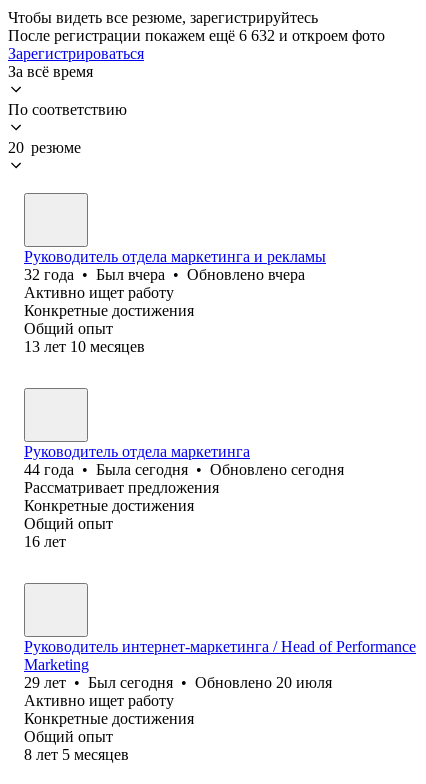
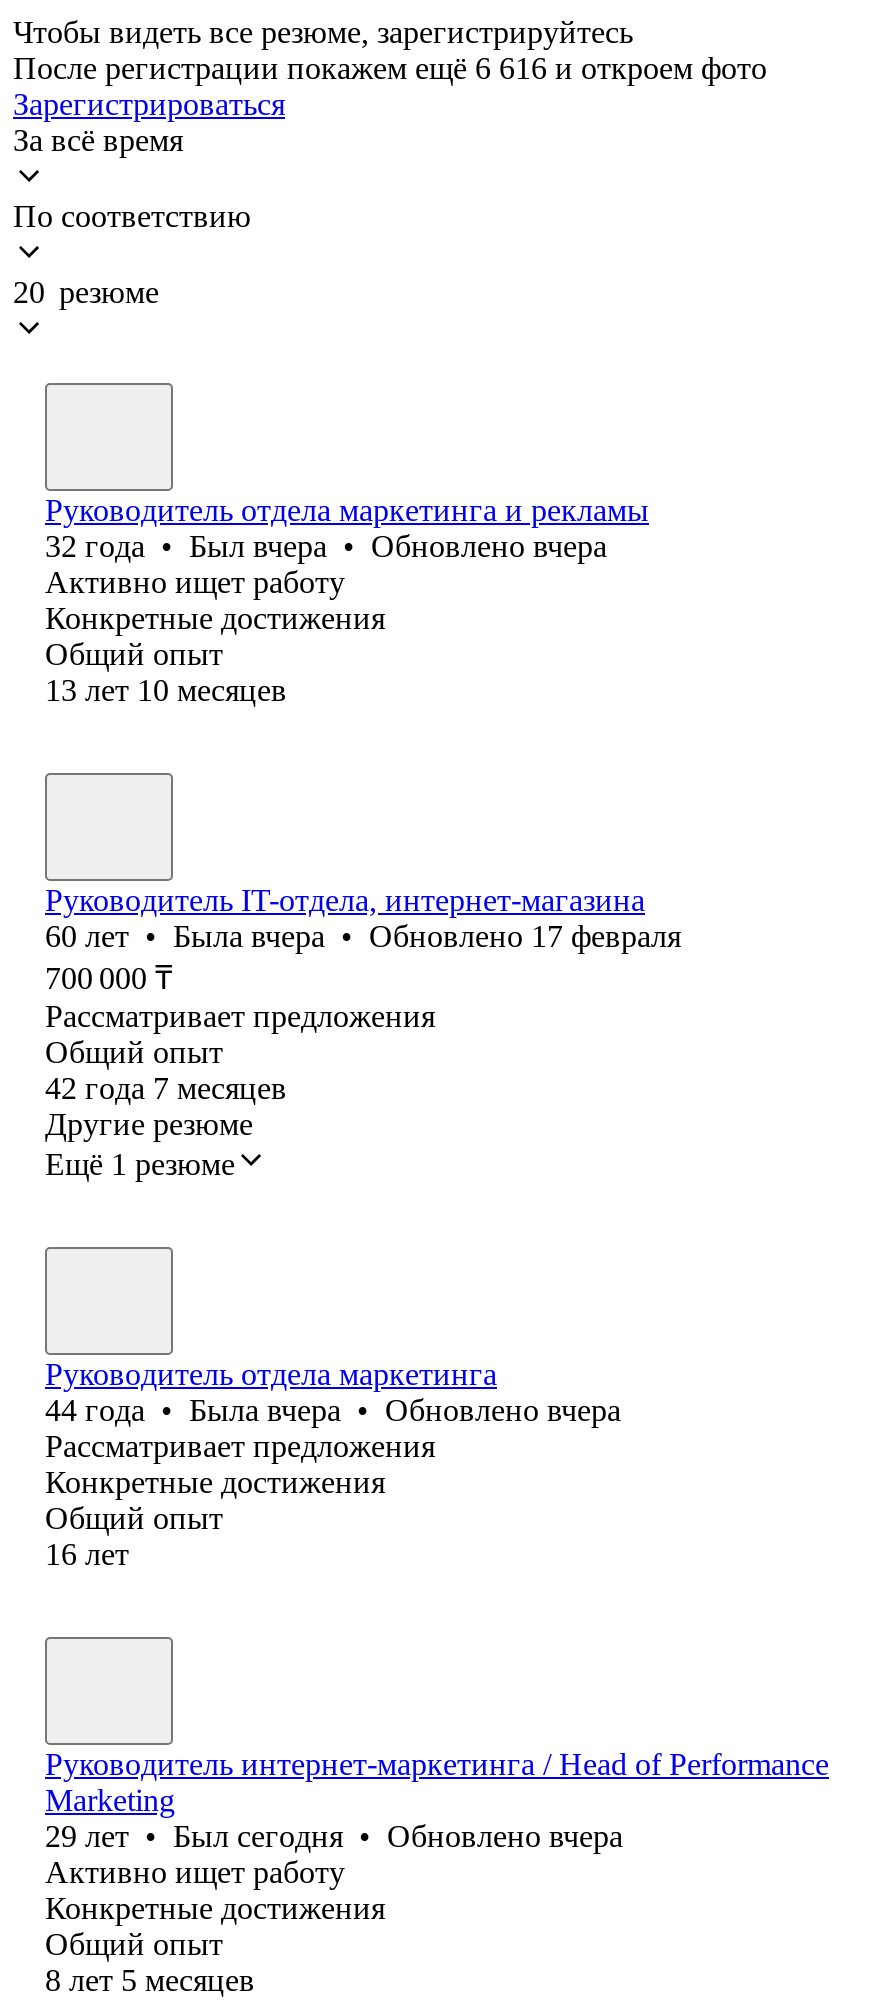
[8,27,385,44] После регистрации покажем ещё 6 632 и откроем фото -> [13,51,767,85] После регистрации покажем ещё 6 616 и откроем фото
none -> [45,883,681,1181] Руководитель IT-отдела, интернет-магазина | 60 лет • Была вчера • Обновлено 17 февраля | 700 000 ₸ | Рассматривает предложения | Общий опыт | 42 года 7 месяцев | Другие резюме | Ещё 1 резюме
[24,461,344,478] 44 года • Была сегодня • Обновлено сегодня -> [45,1393,621,1427] 44 года • Была вчера • Обновлено вчера
[24,674,332,691] 29 лет • Был сегодня • Обновлено 20 июля -> [45,1819,623,1853] 29 лет • Был сегодня • Обновлено вчера

